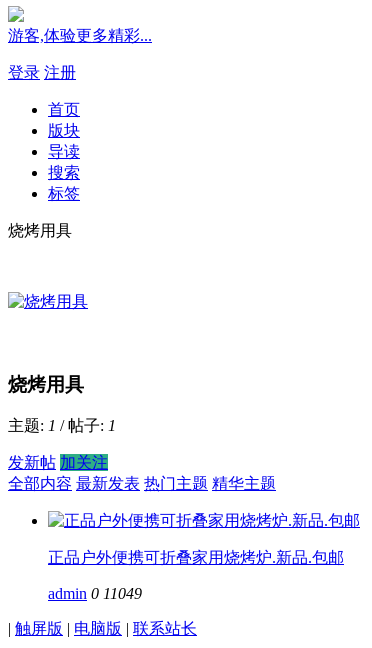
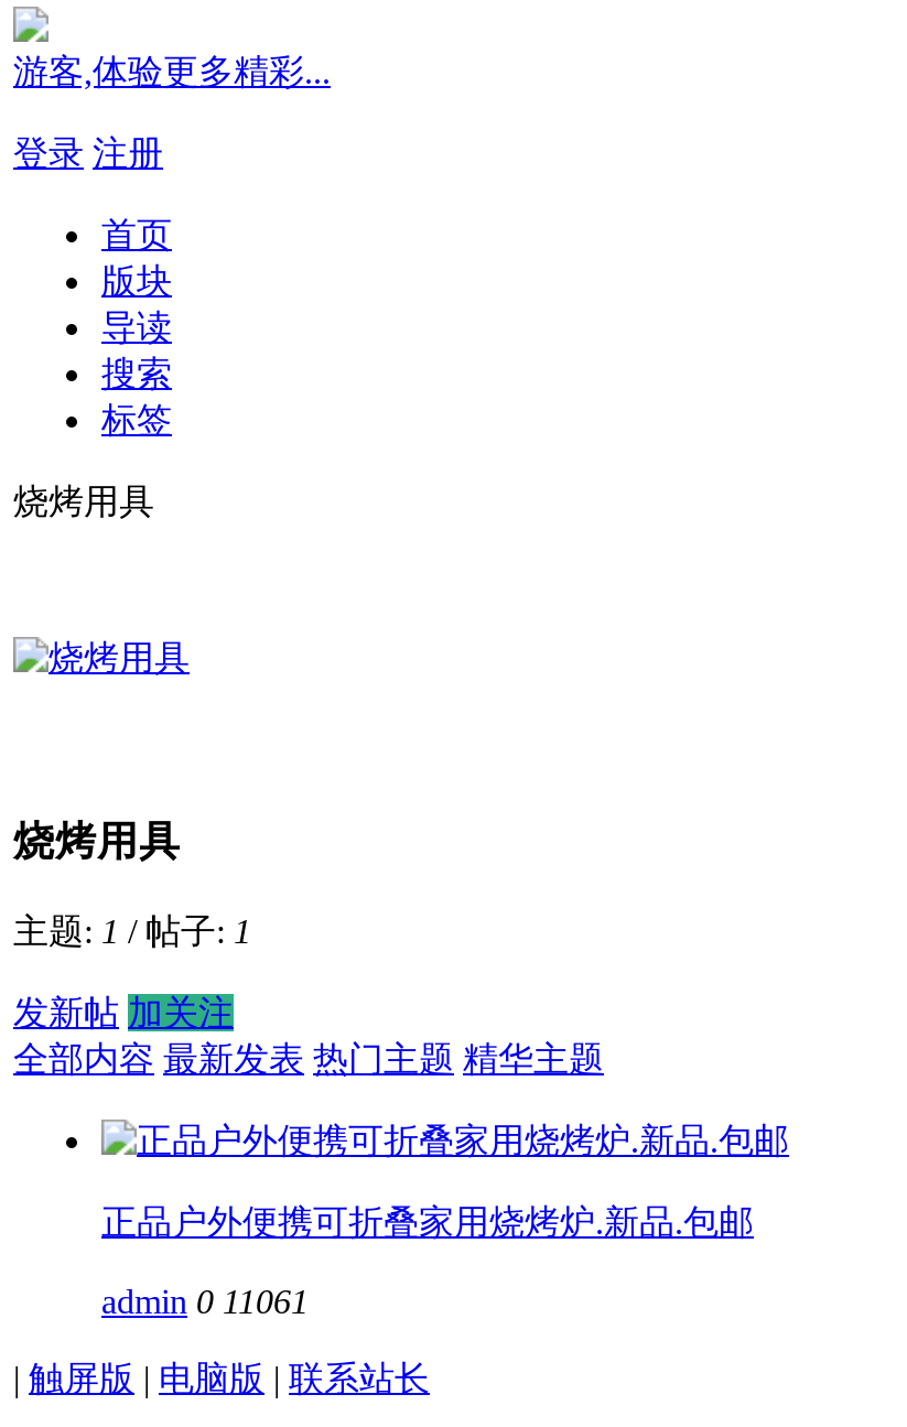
[48,585,154,602] admin 0 11049 -> [101,1284,335,1321] admin 0 11061

